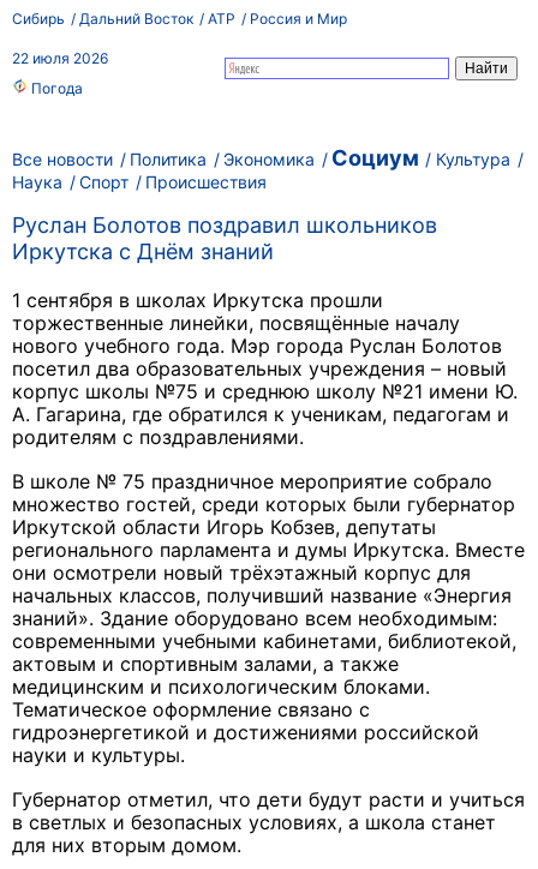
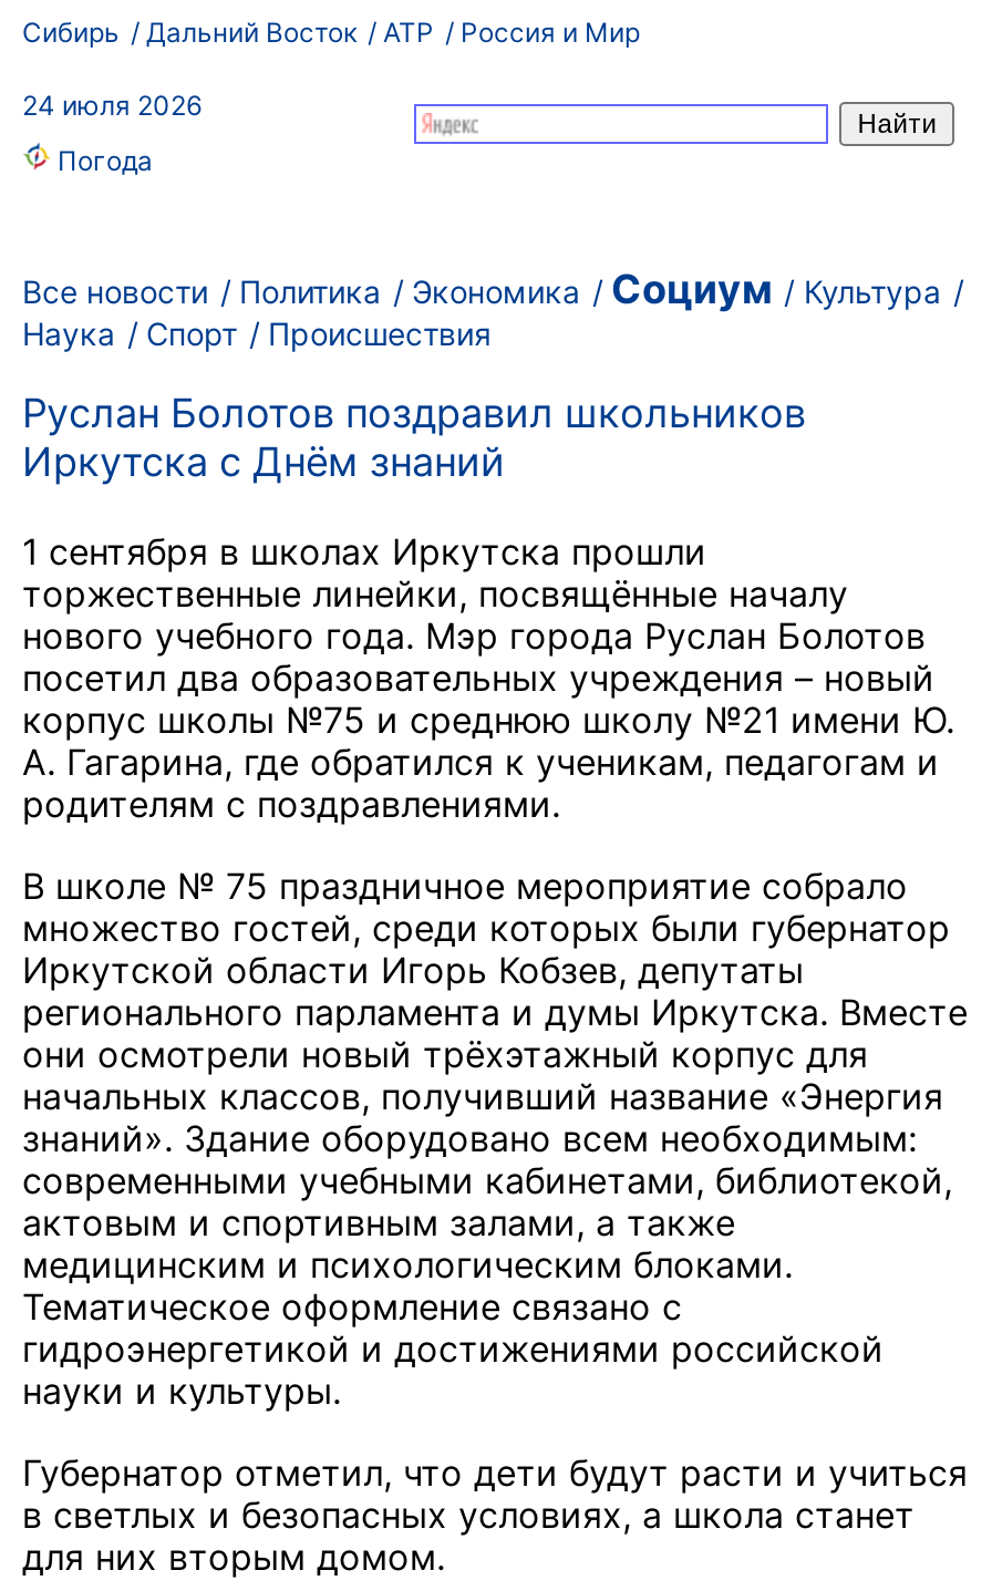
[12,49,108,67] 22 июля 2026 -> [22,89,201,122] 24 июля 2026

